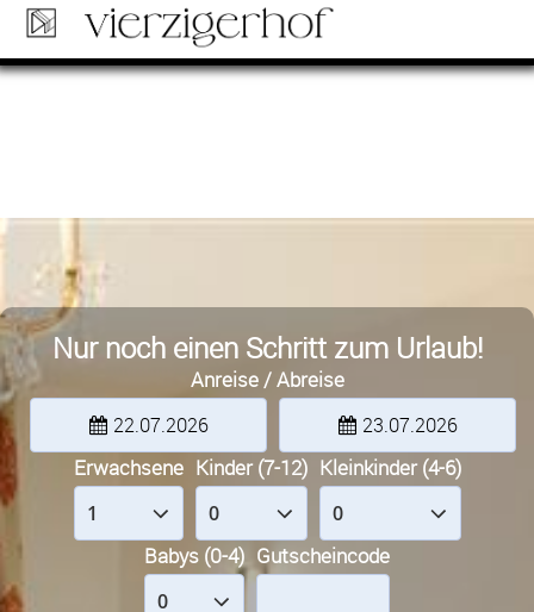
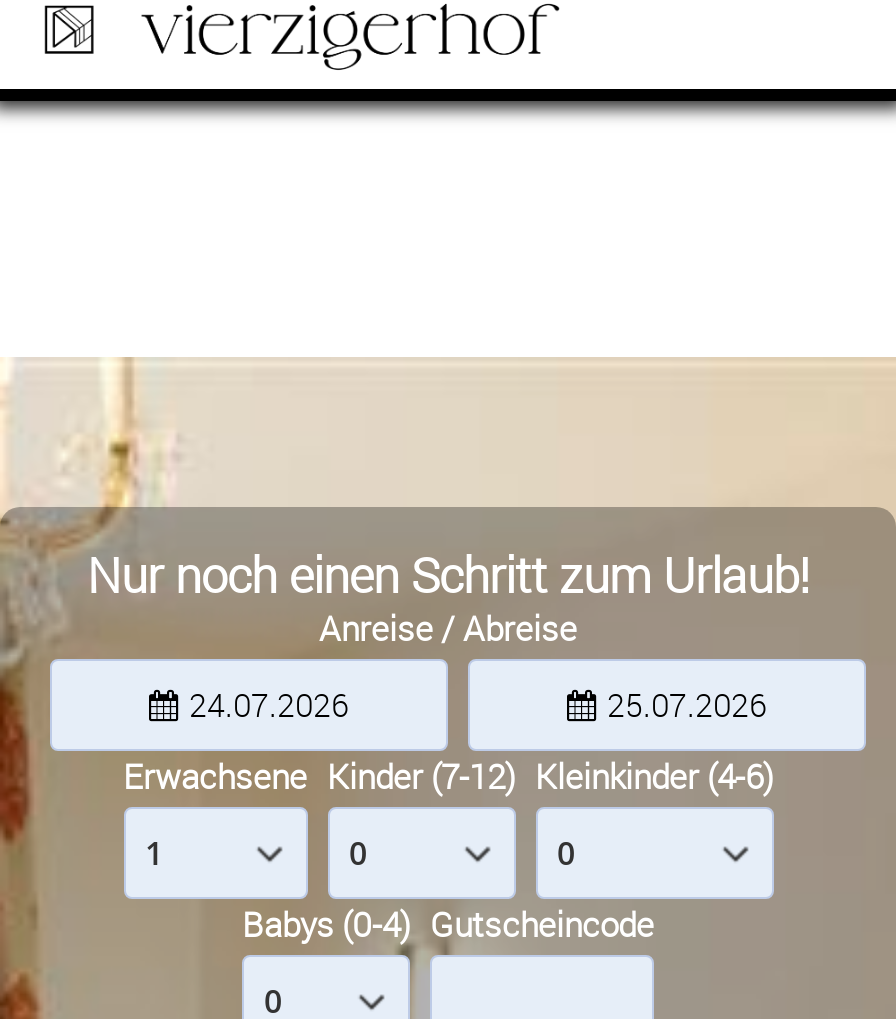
[113,412,208,438] 22.07.2026 -> [189,683,349,727] 24.07.2026
[362,412,457,438] 23.07.2026 -> [607,683,767,727] 25.07.2026

